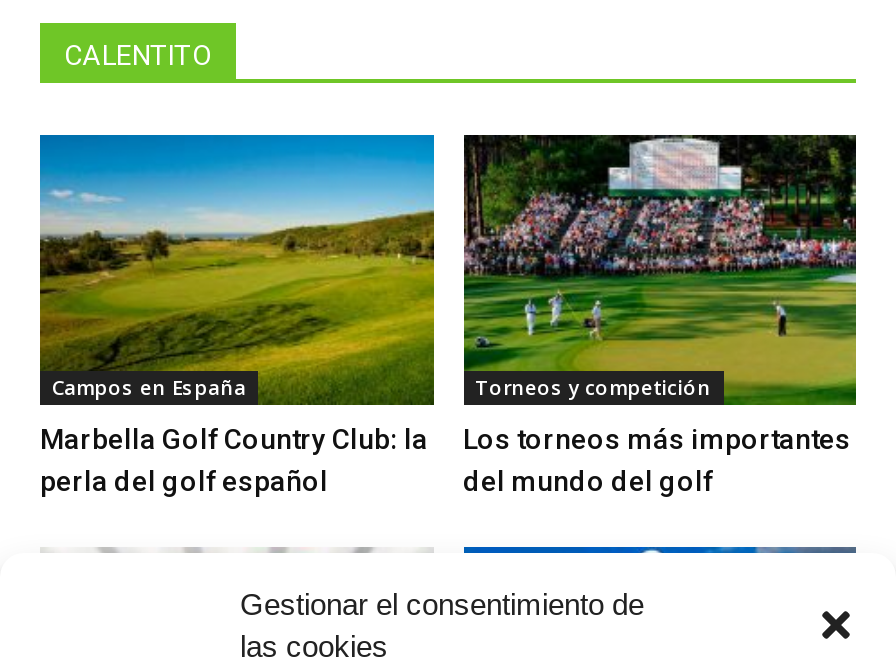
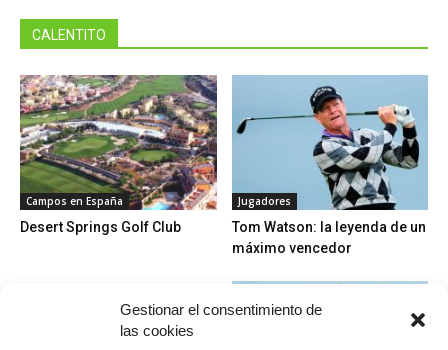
[38,133,436,497] [image] | Marbella Golf Country Club: la | perla del golf español -> [19,74,218,235] [image] | Desert Springs Golf Club
[462,133,858,407] [image] | Torneos y competición -> [231,75,428,211] [image] | Jugadores
[463,423,851,497] Los torneos más importantes | del mundo del golf -> [231,219,425,256] Tom Watson: la leyenda de un | máximo vencedor

